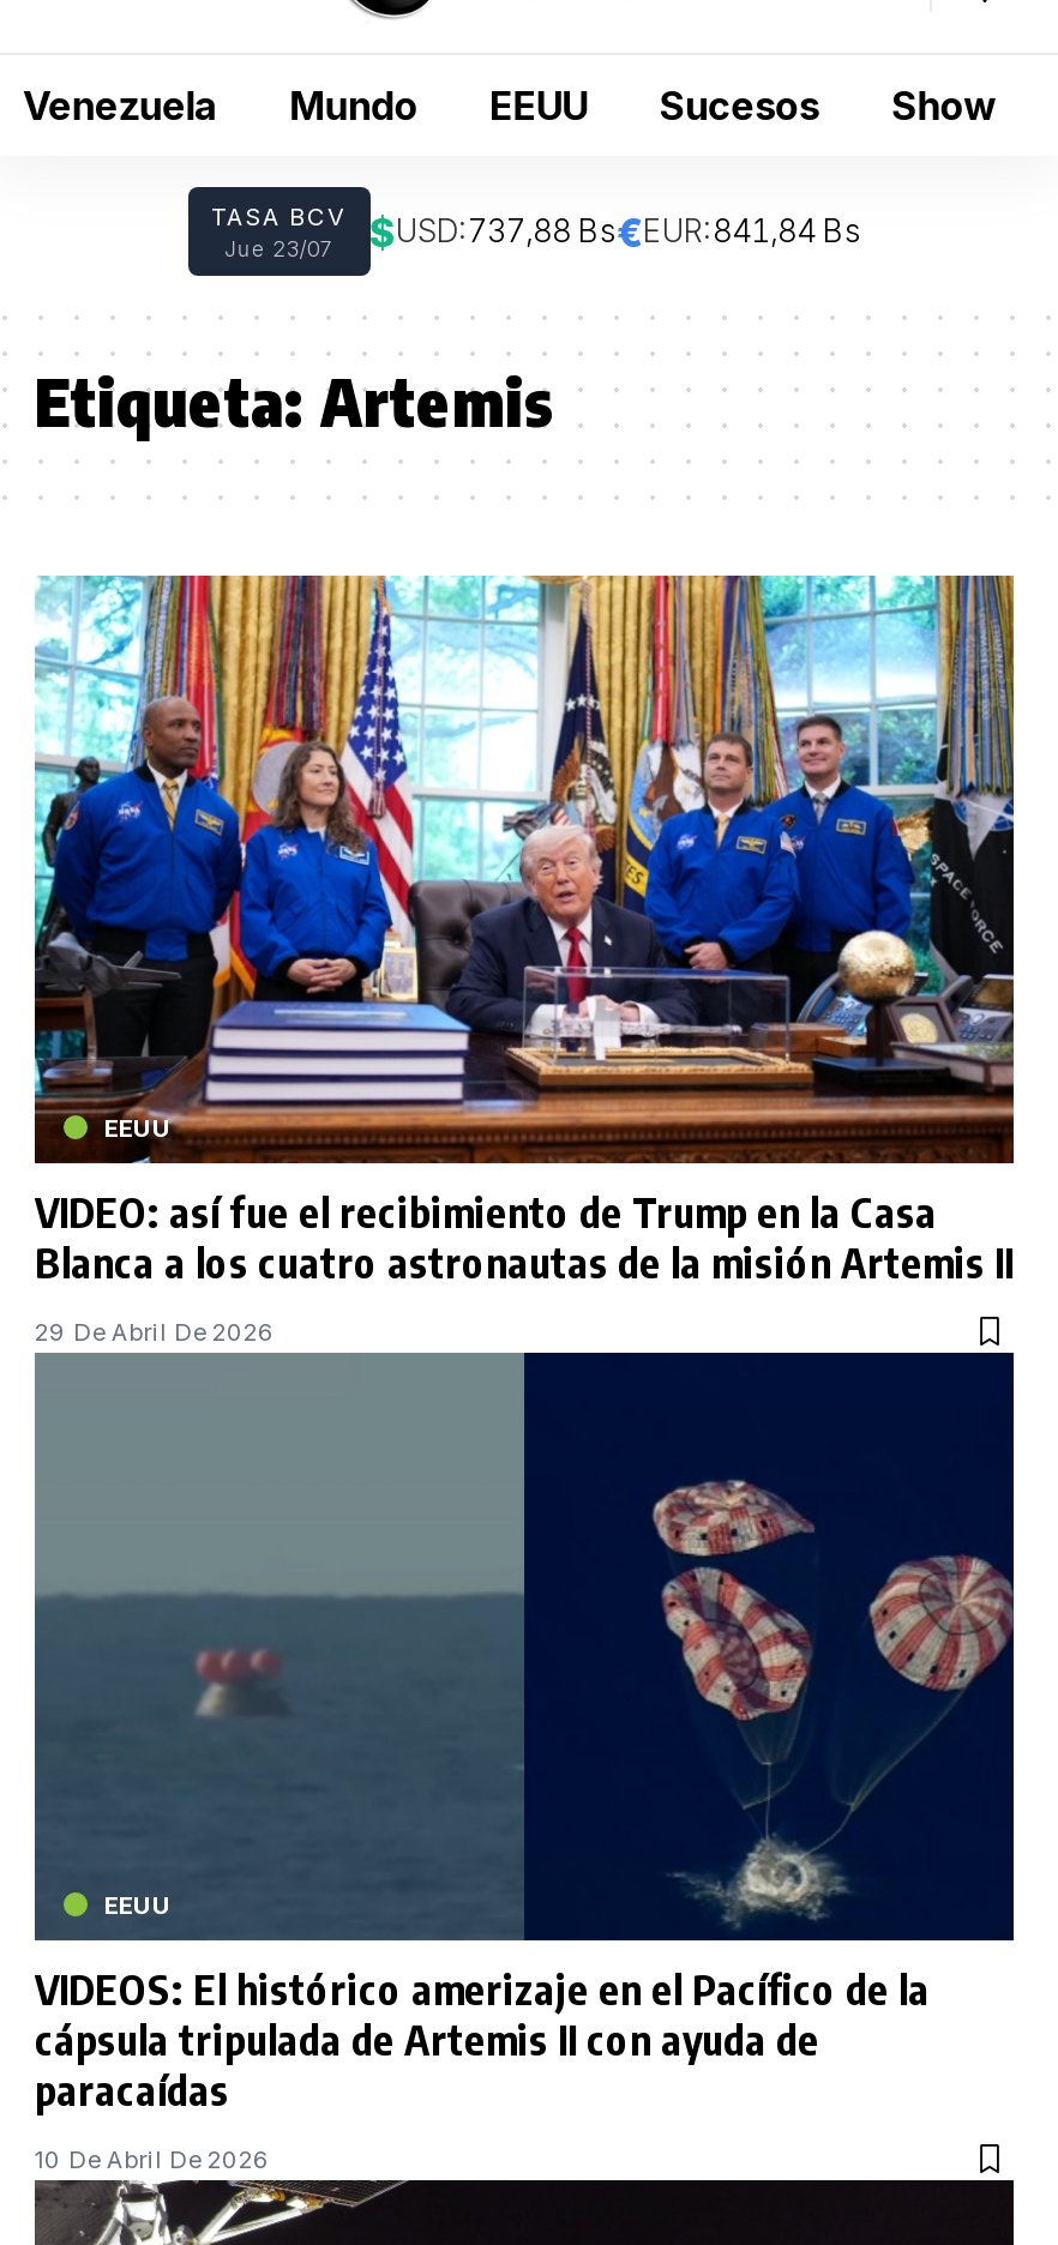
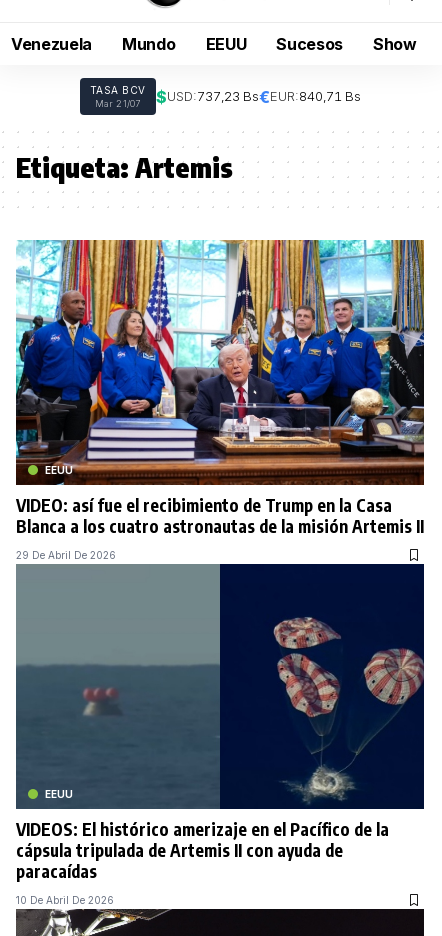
[225,208,861,262] Jue 23/07 | $USD:737,88 Bs€EUR:841,84 Bs -> [95,87,360,109] Mar 21/07 | $USD:737,23 Bs€EUR:840,71 Bs

